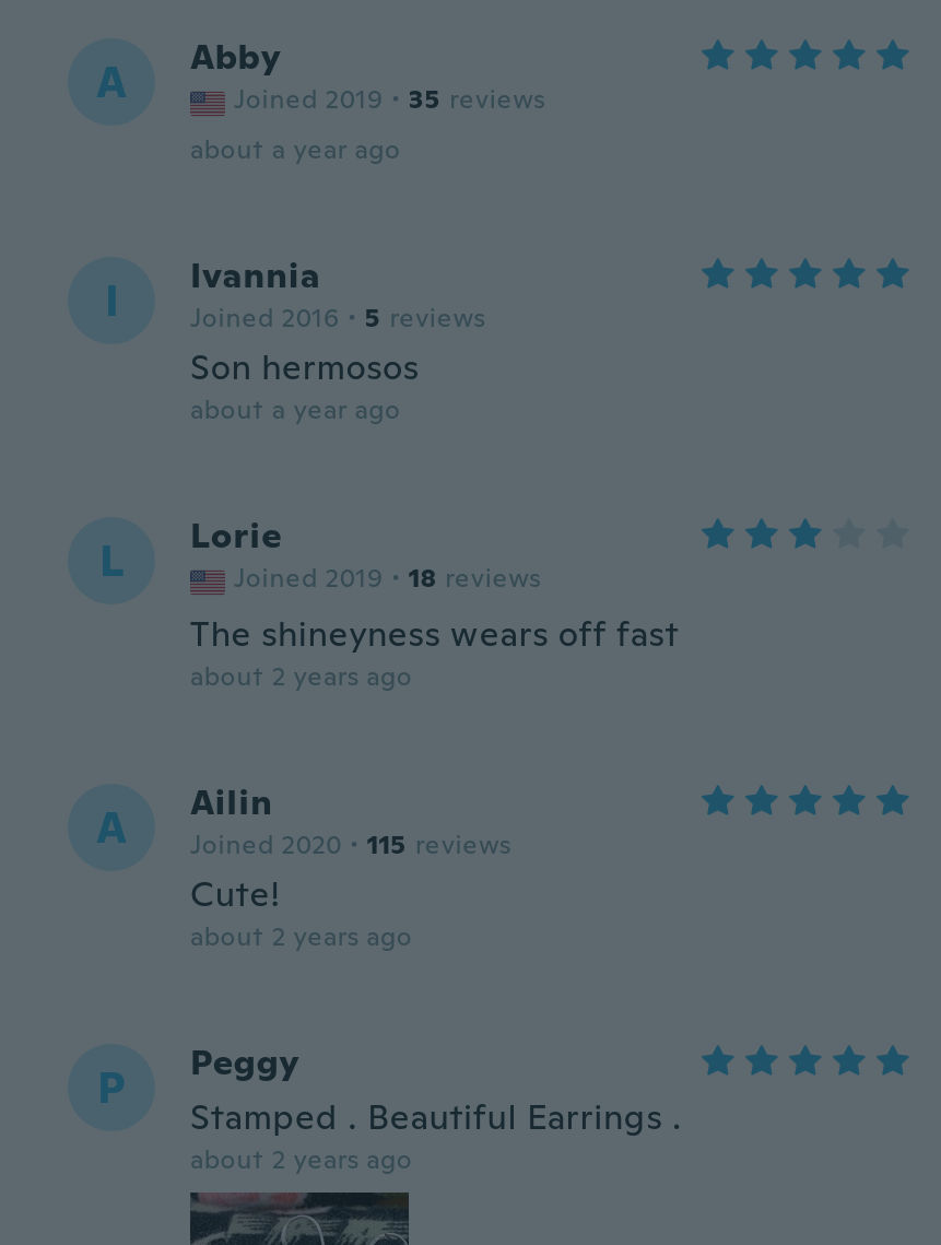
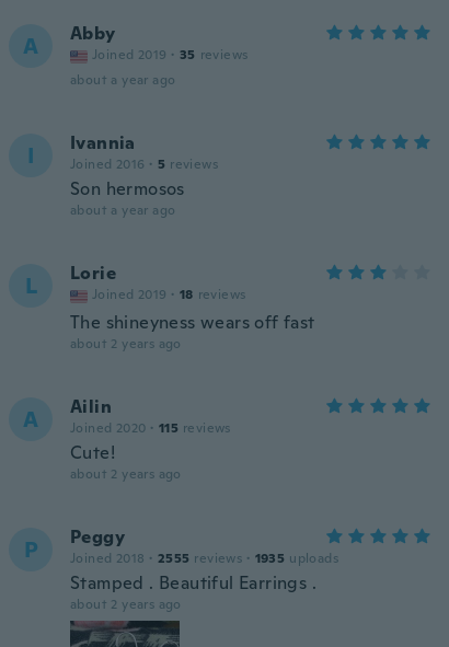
none -> [70,550,339,567] Joined 2018 · 2555 reviews · 1935 uploads

